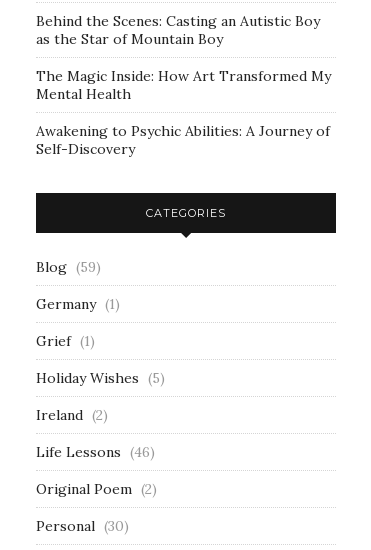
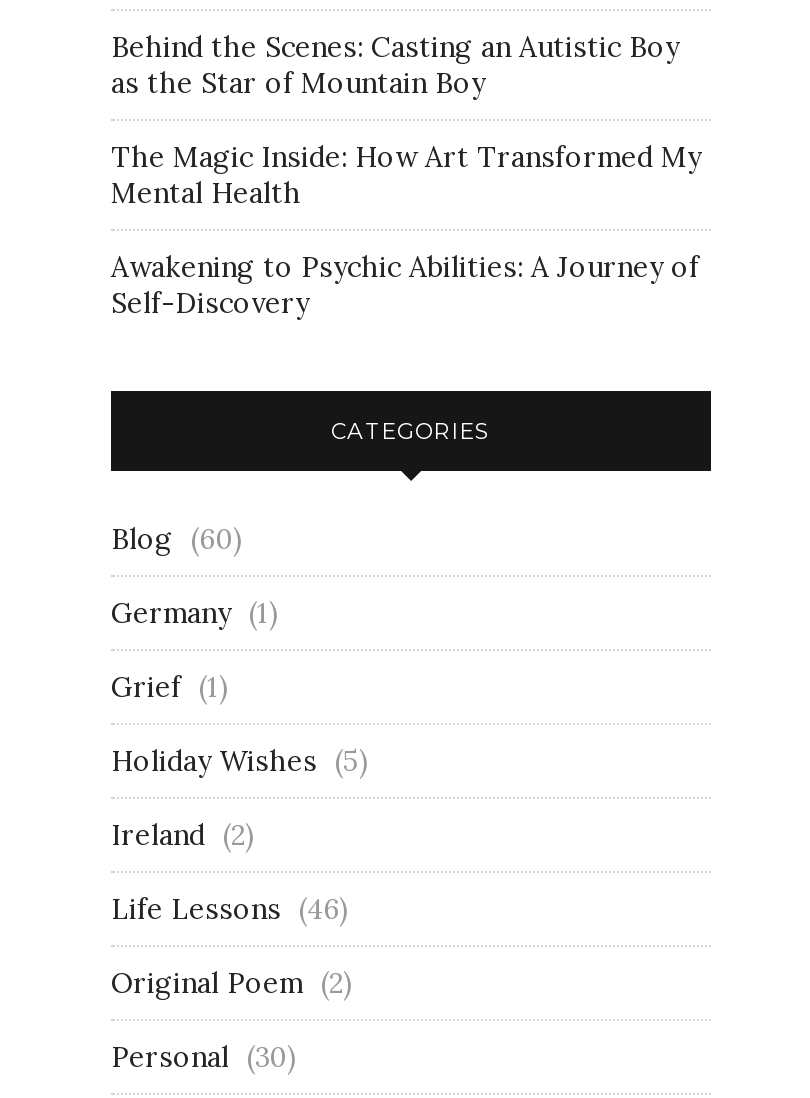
[36,258,101,276] Blog (59) -> [111,521,243,557] Blog (60)

